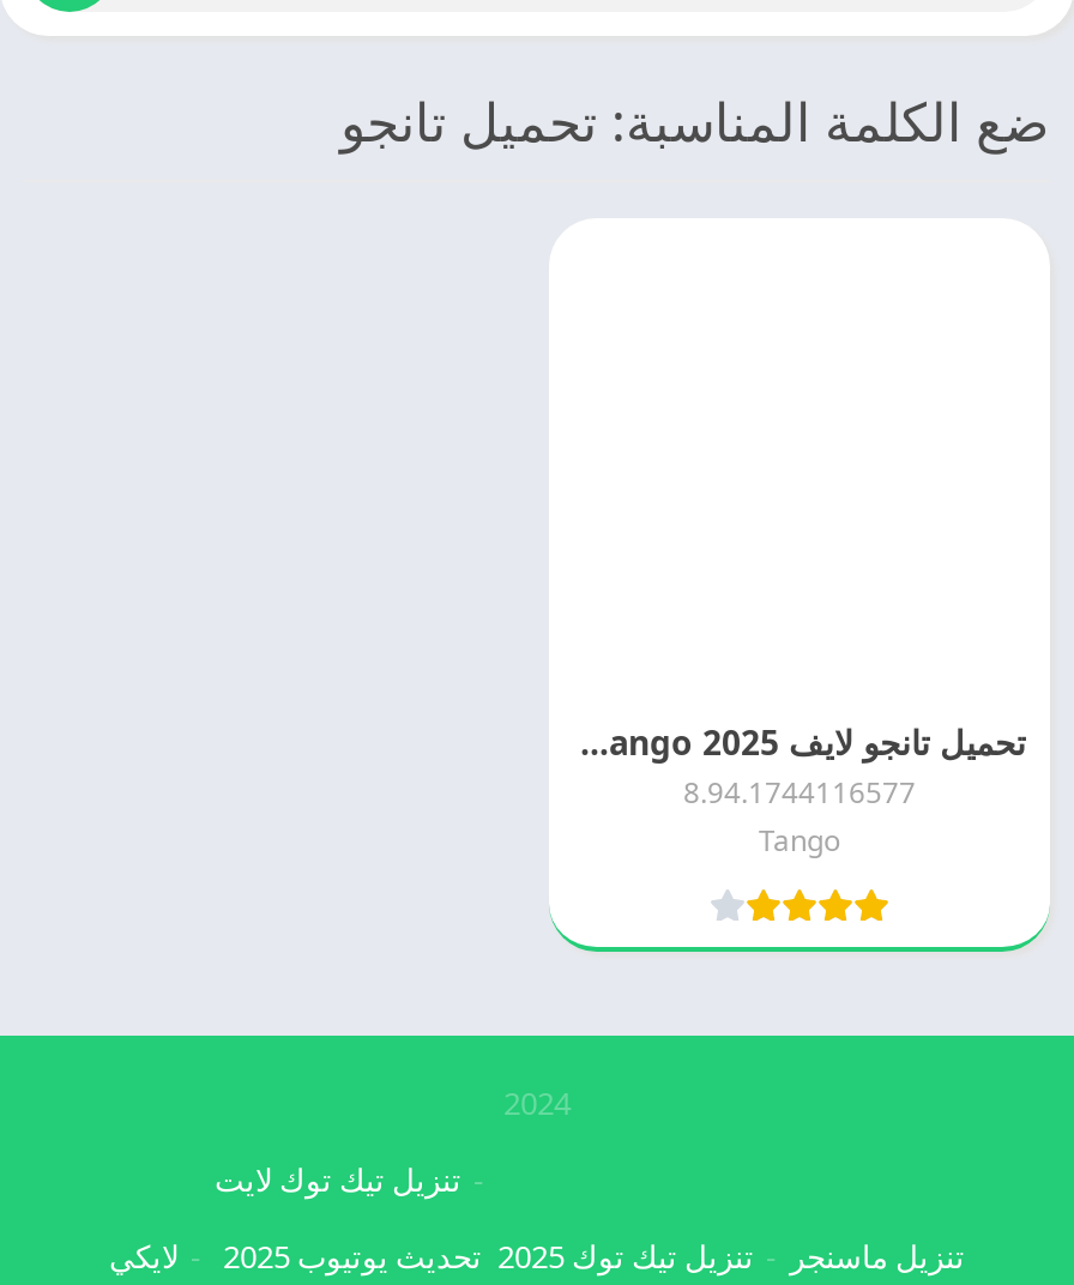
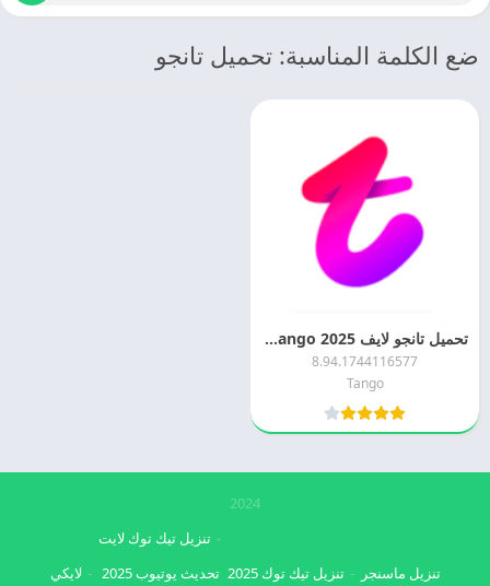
none -> [300,136,425,289] [image]

